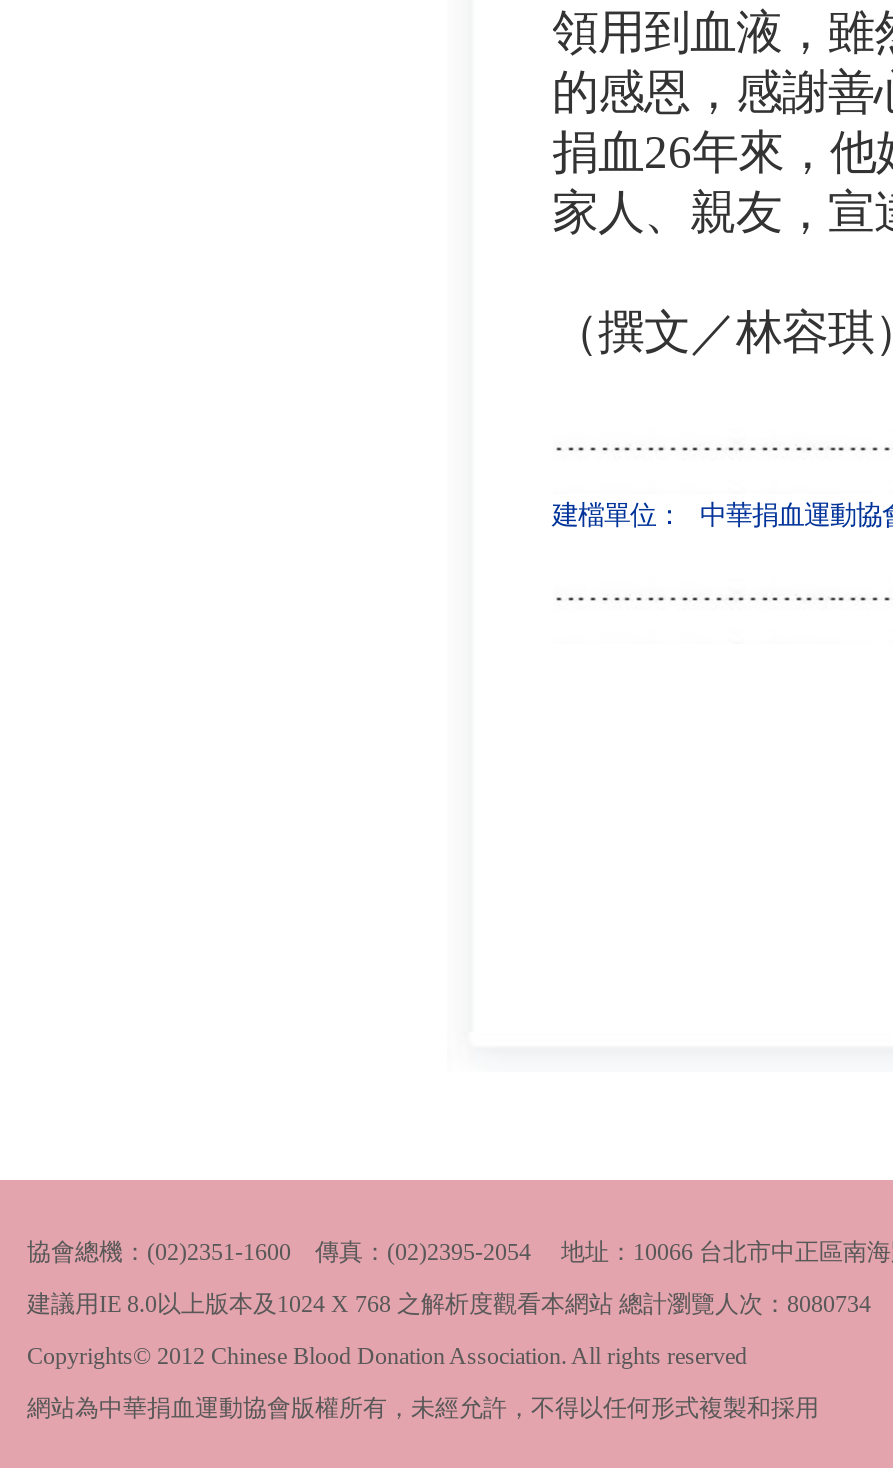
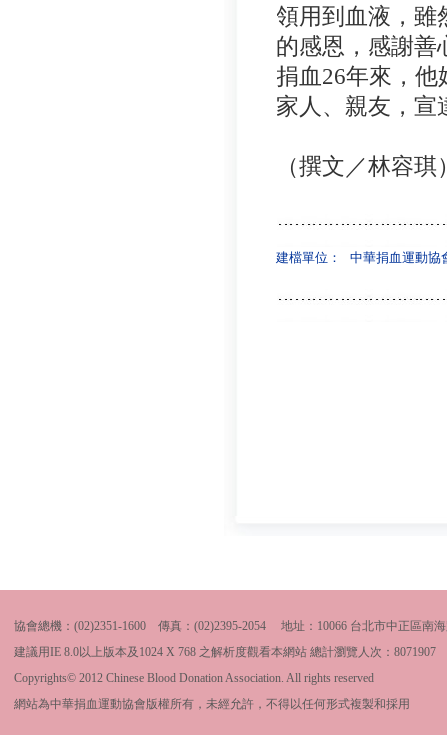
[27,1290,871,1318] 建議用IE 8.0以上版本及1024 X 768 之解析度觀看本網站 總計瀏覽人次：8080734 -> [14,645,436,659] 建議用IE 8.0以上版本及1024 X 768 之解析度觀看本網站 總計瀏覽人次：8071907

